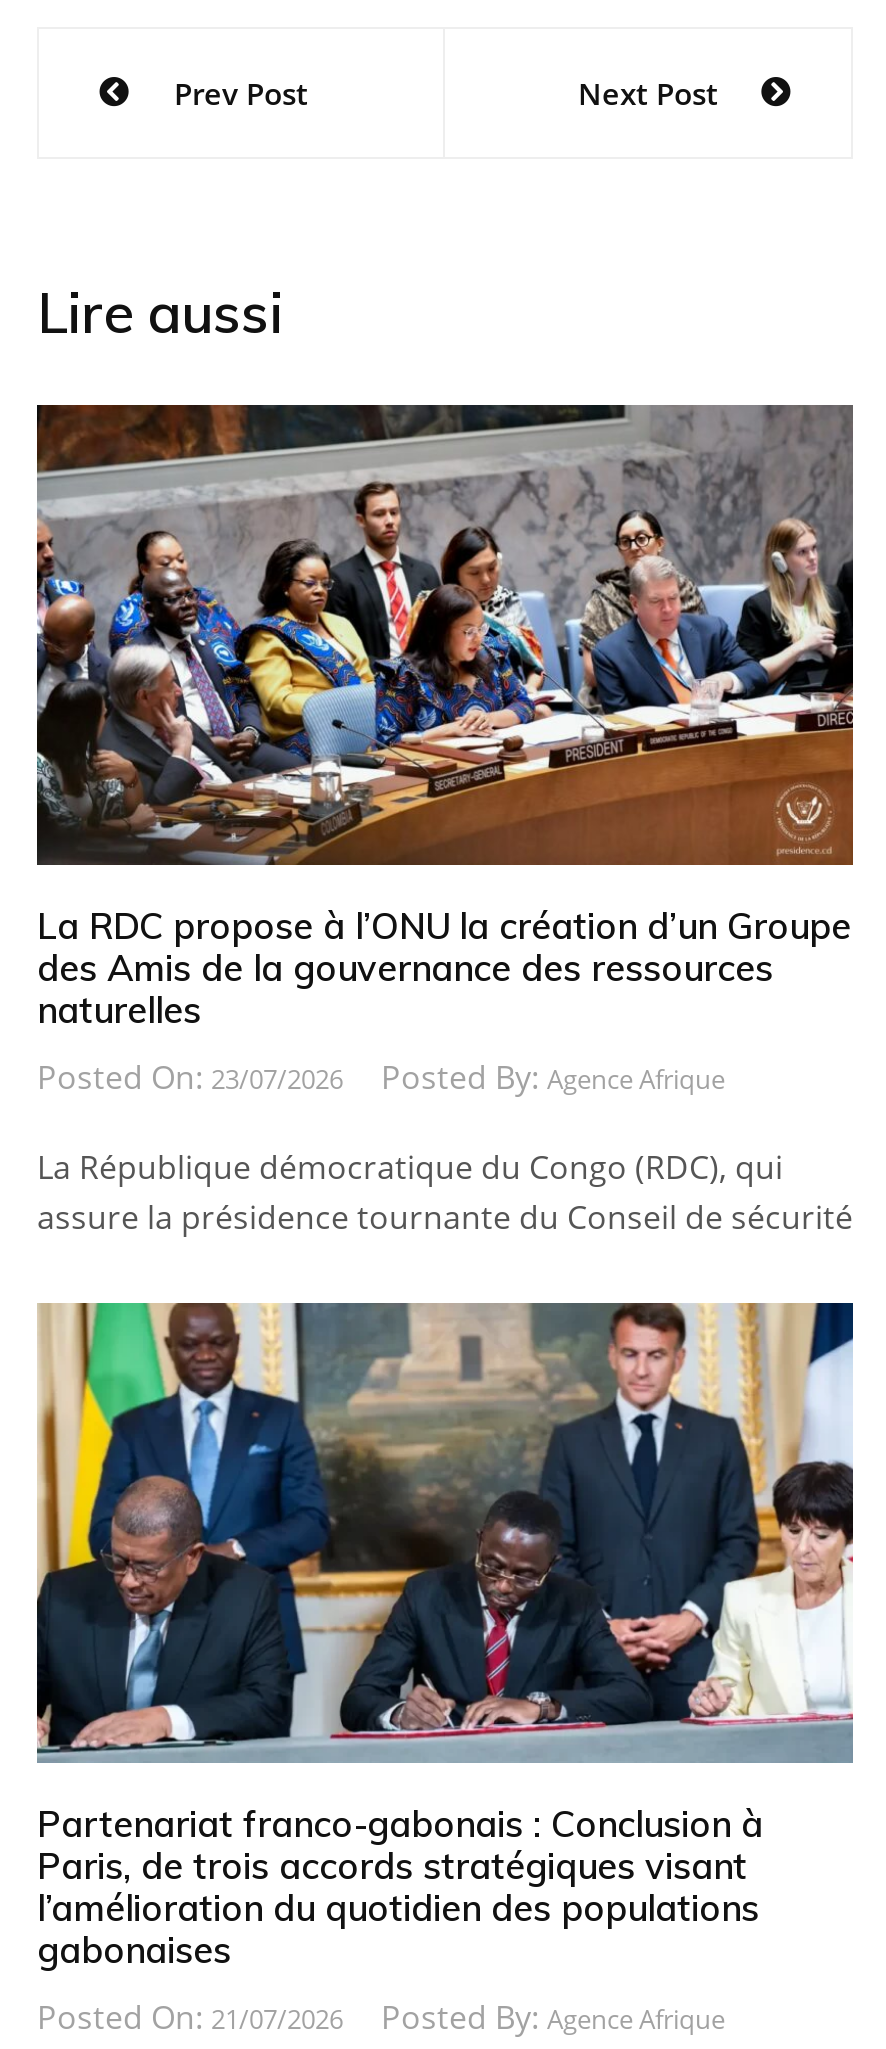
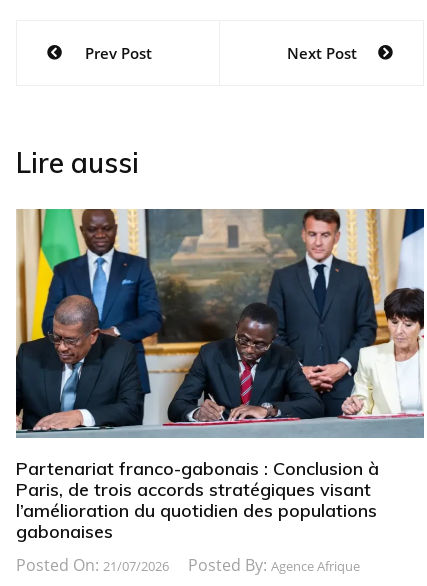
[35,402,855,1239] [image] | La RDC propose à l’ONU la création d’un Groupe | des Amis de la gouvernance des ressources | naturelles | Posted On: 23/07/2026 | Posted By: Agence Afrique | La République démocratique du Congo (RDC), qui | assure la présidence tournante du Conseil de sécurité -> none

